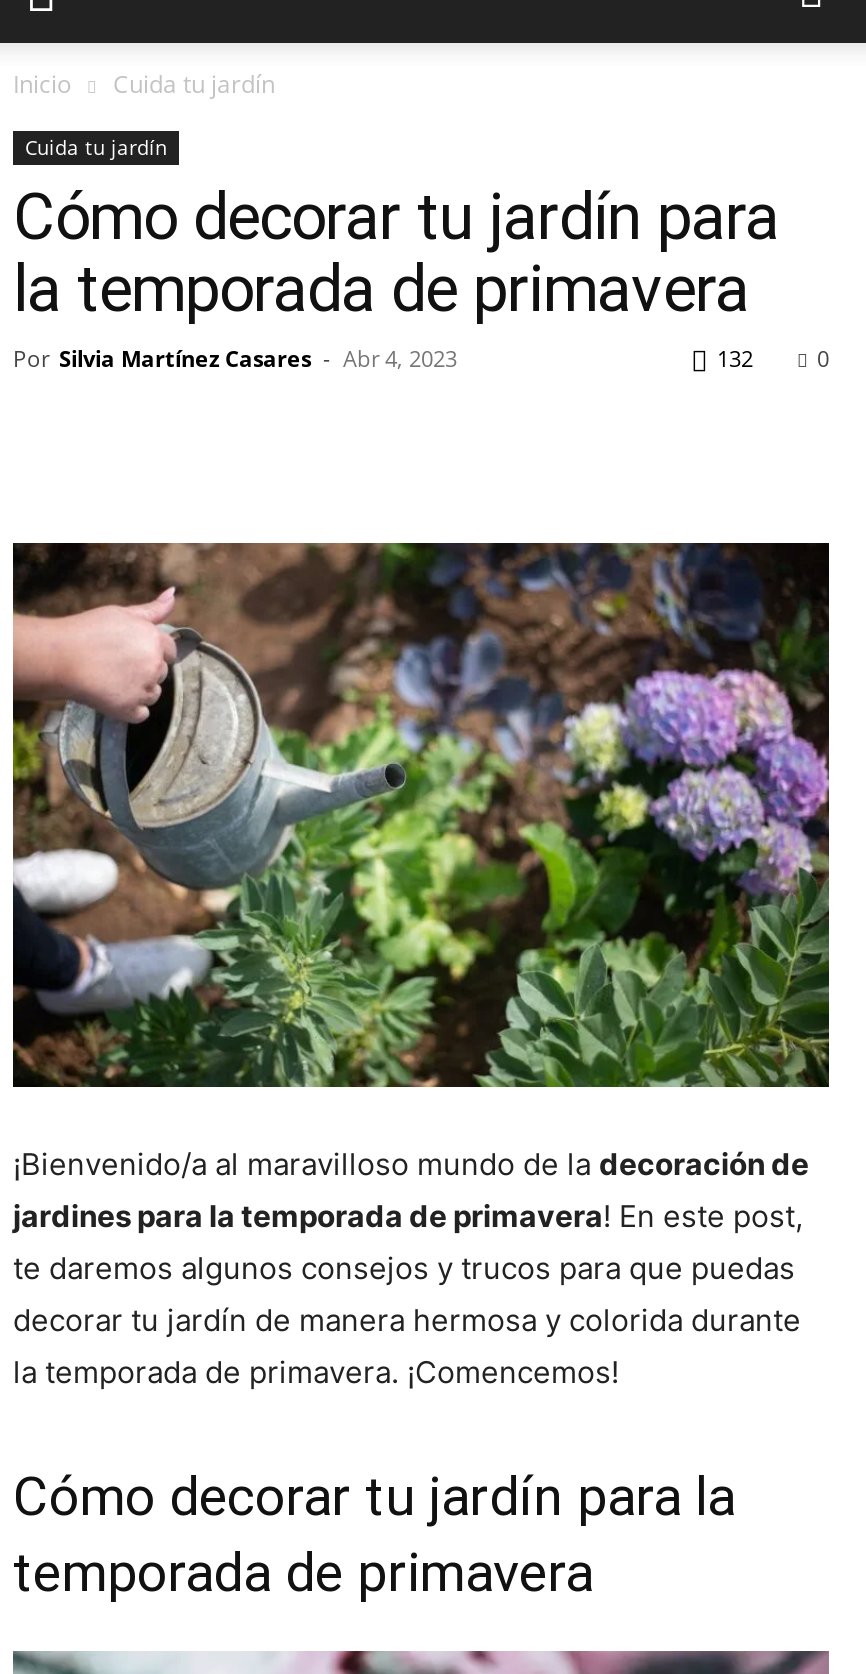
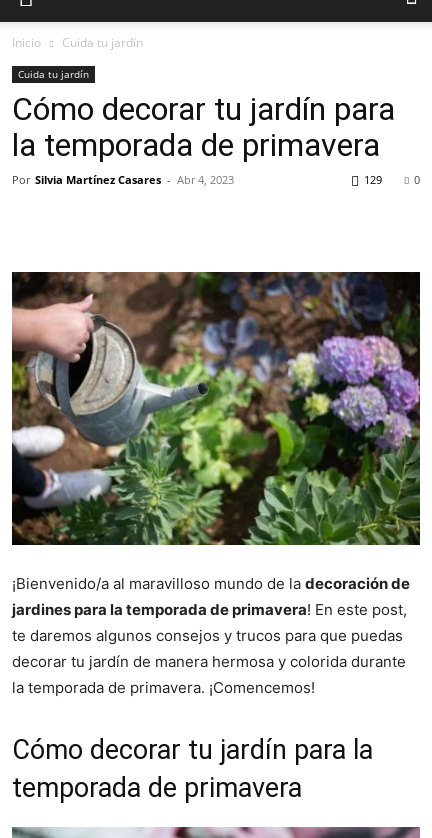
[717,343,753,373] 132 -> [364,172,382,187] 129

